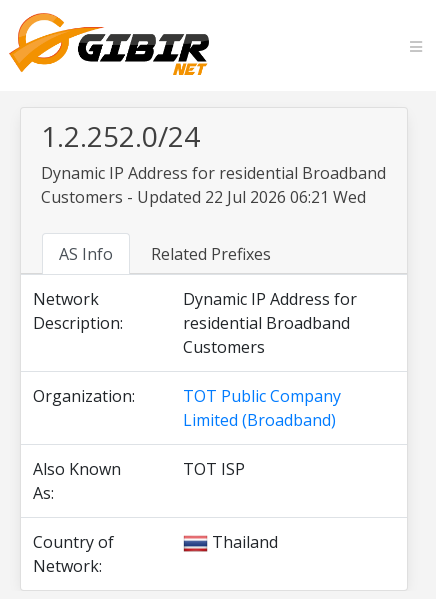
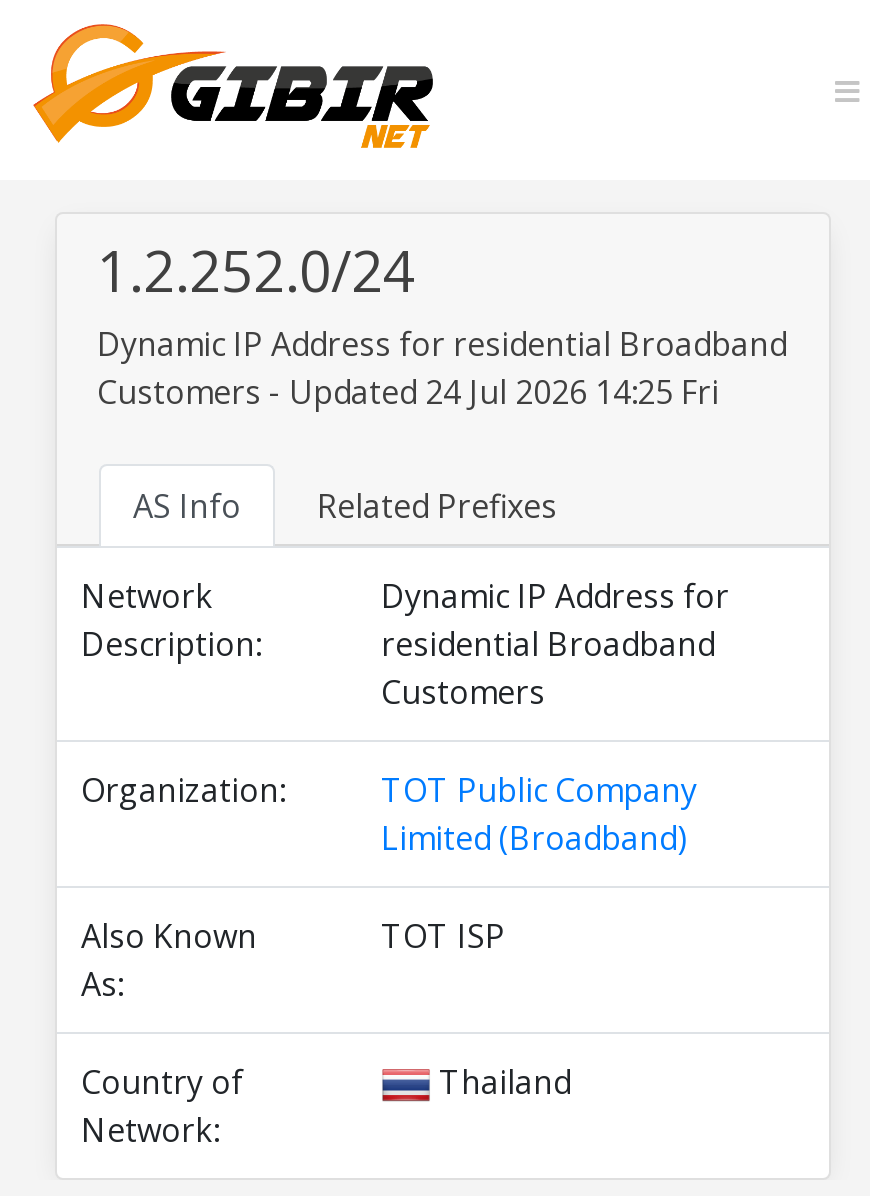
[41,186,366,208] Customers - Updated 22 Jul 2026 06:21 Wed -> [97,370,719,414] Customers - Updated 24 Jul 2026 14:25 Fri

